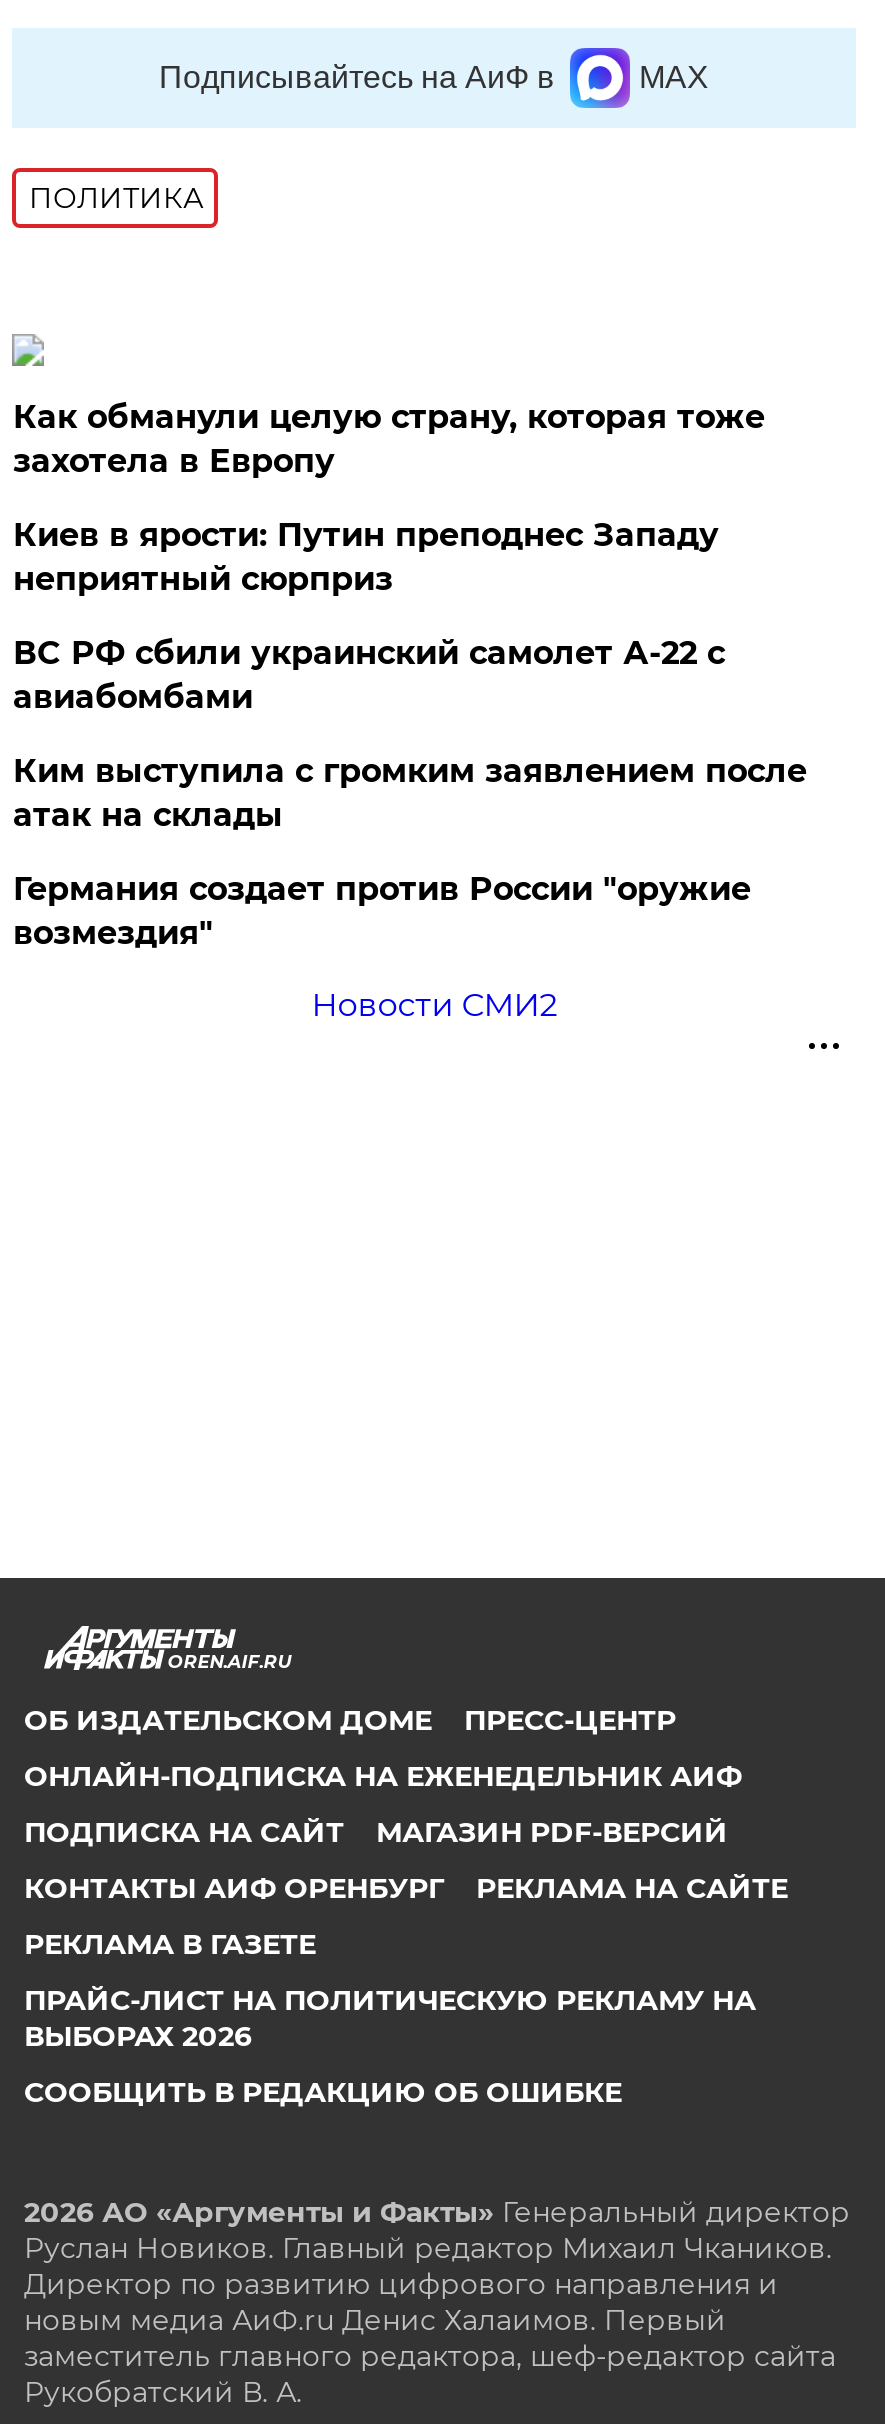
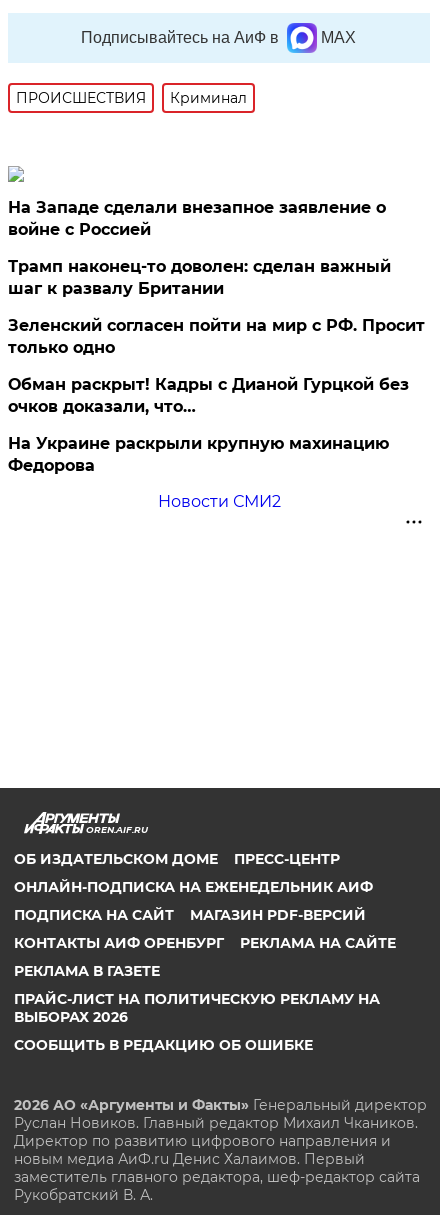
[29,180,203,216] ПОЛИТИКА -> [16,89,247,107] ПРОИСШЕСТВИЯ | Криминал
[13,398,765,480] Как обманули целую страну, которая тоже | захотела в Европу -> [8,198,386,239] На Западе сделали внезапное заявление о | войне с Россией
[13,516,719,598] Киев в ярости: Путин преподнес Западу | неприятный сюрприз -> [8,257,391,298] Трамп наконец-то доволен: сделан важный | шаг к развалу Британии
[13,634,725,716] ВС РФ сбили украинский самолет А-22 с | авиабомбами -> [8,316,425,357] Зеленский согласен пойти на мир с РФ. Просит | только одно
[13,752,807,834] Ким выступила с громким заявлением после | атак на склады -> [8,375,409,416] Обман раскрыт! Кадры с Дианой Гурцкой без | очков доказали, что…
[13,870,751,952] Германия создает против России "оружие | возмездия" -> [8,434,389,475] На Украине раскрыли крупную махинацию | Федорова

